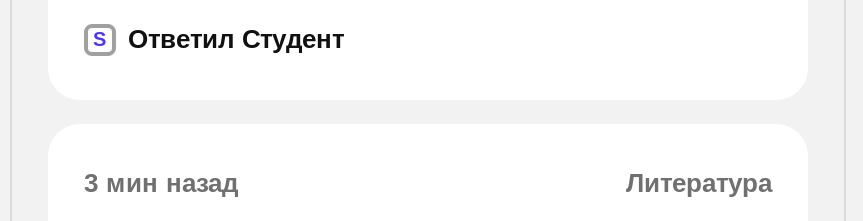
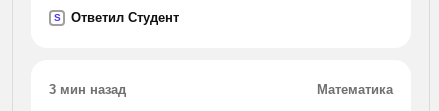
[626,168,772,198] Литература -> [317,82,393,97] Математика

